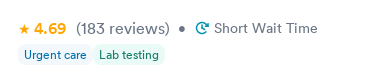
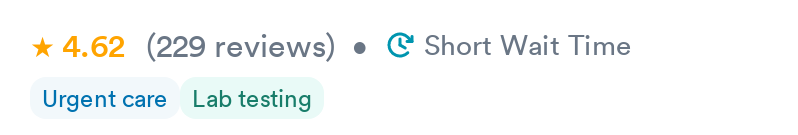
[34,17,318,38] 4.69 (183 reviews) • Short Wait Time -> [62,24,632,66] 4.62 (229 reviews) • Short Wait Time

